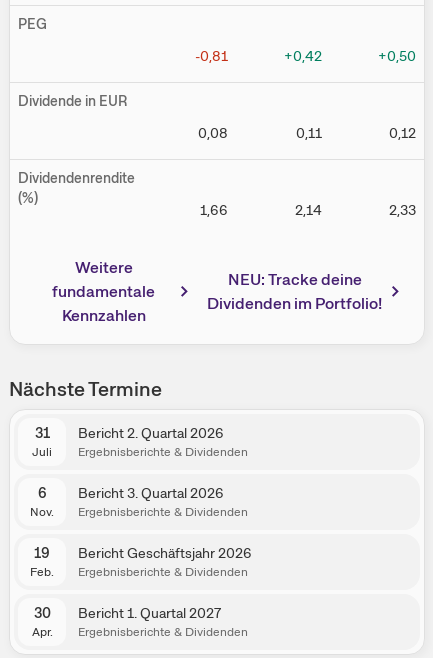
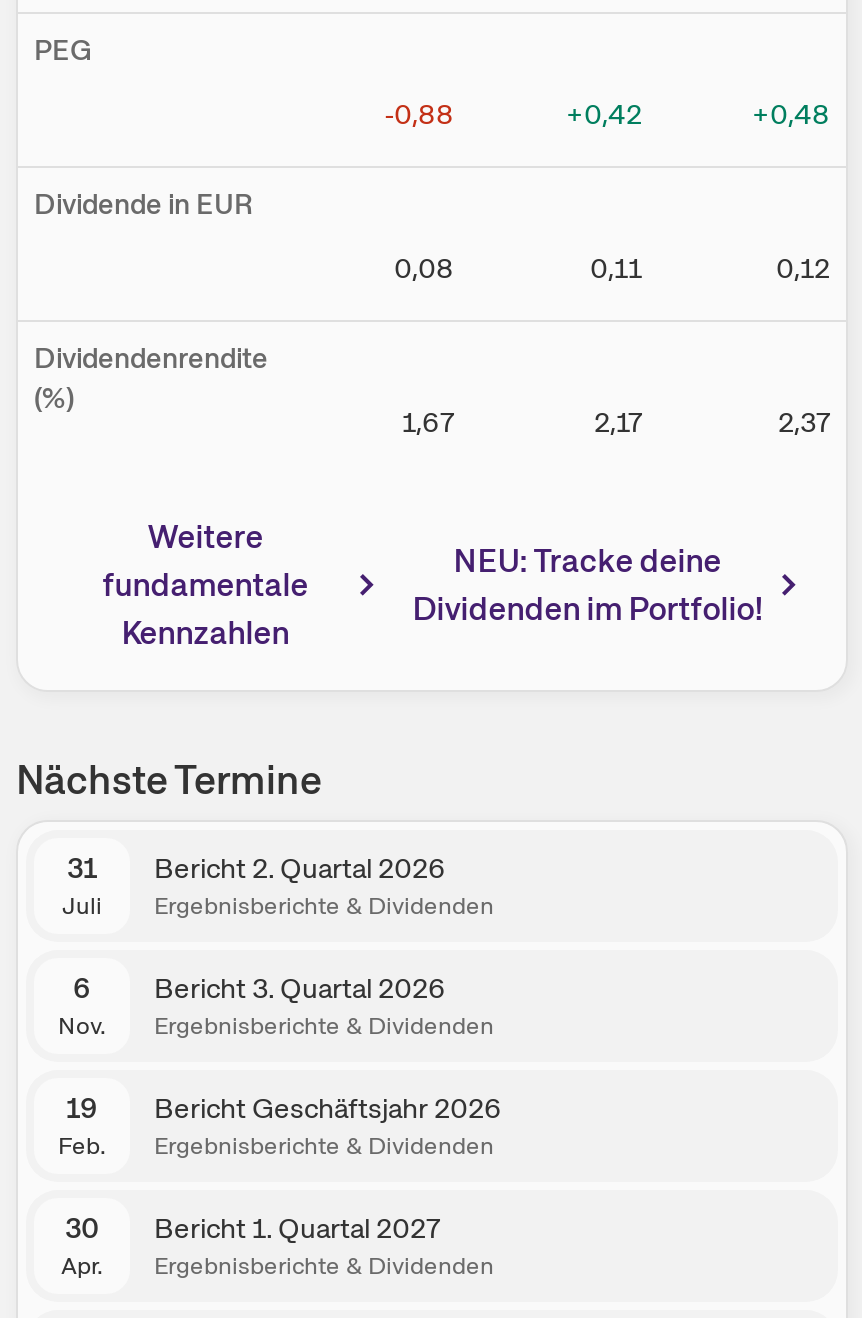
[195,47,228,65] -0,81 -> [384,96,454,132] -0,88
[378,47,416,65] +0,50 -> [752,96,830,132] +0,48
[200,201,228,219] 1,66 -> [402,404,454,440] 1,67
[295,201,322,219] 2,14 -> [594,404,642,440] 2,17
[389,201,416,219] 2,33 -> [778,404,830,440] 2,37

